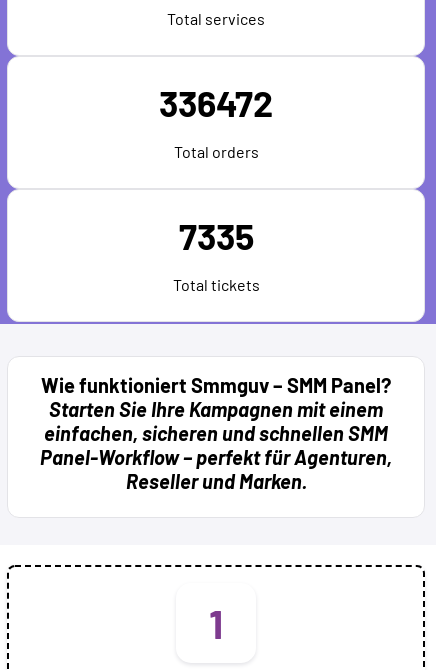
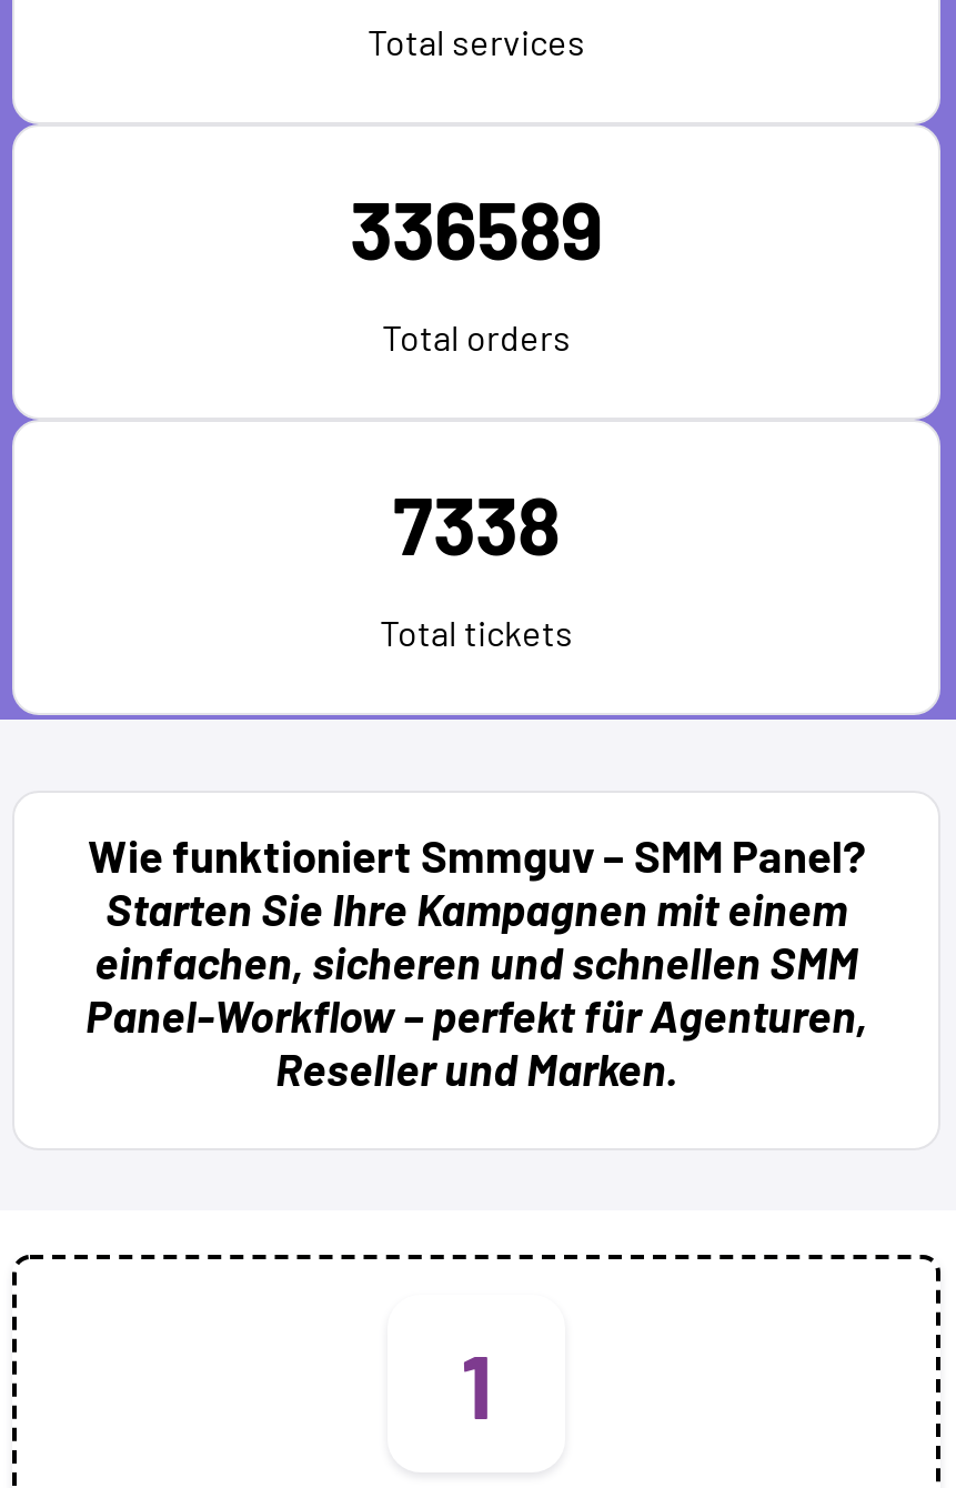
[159,81,273,124] 336472 -> [350,180,603,275] 336589
[178,214,253,257] 7335 -> [393,475,560,571] 7338

